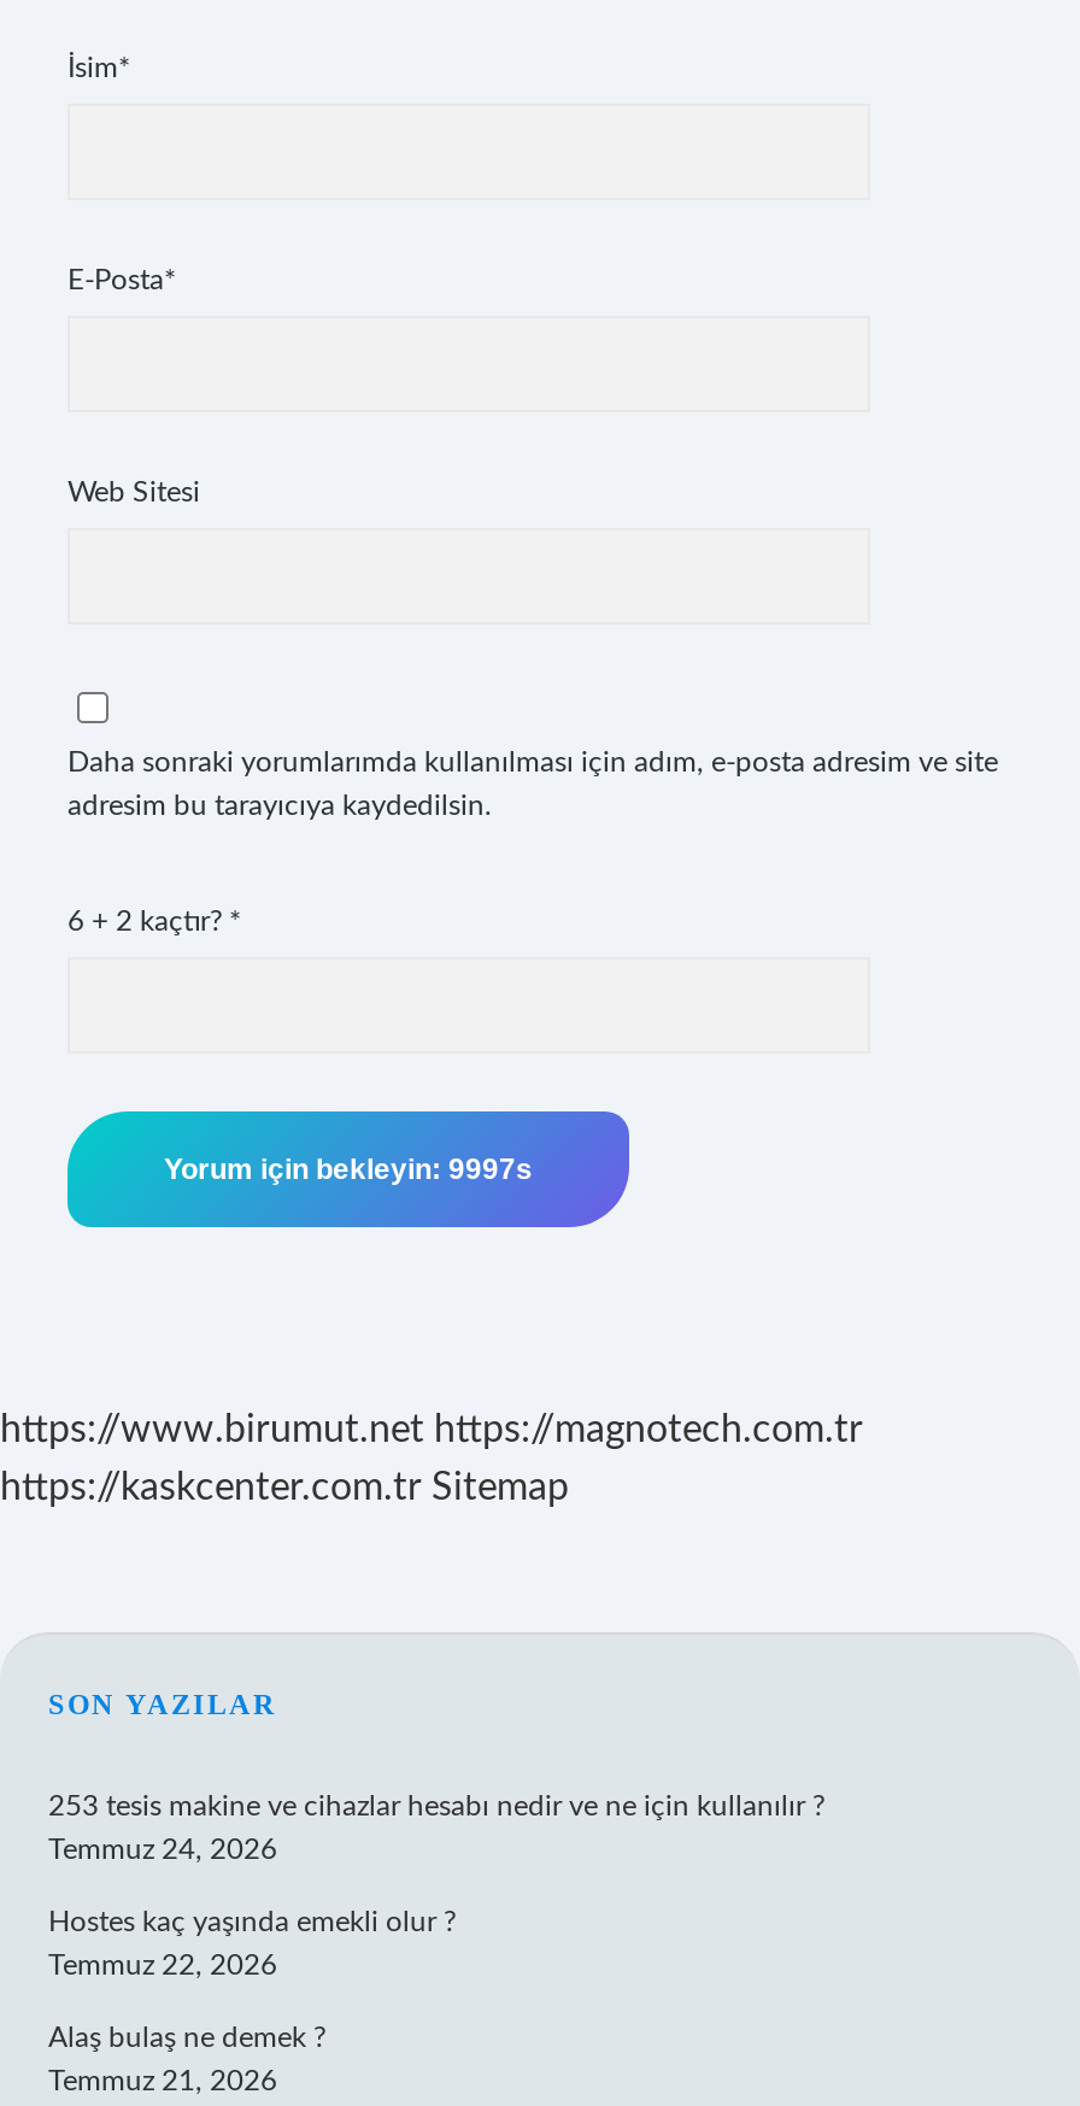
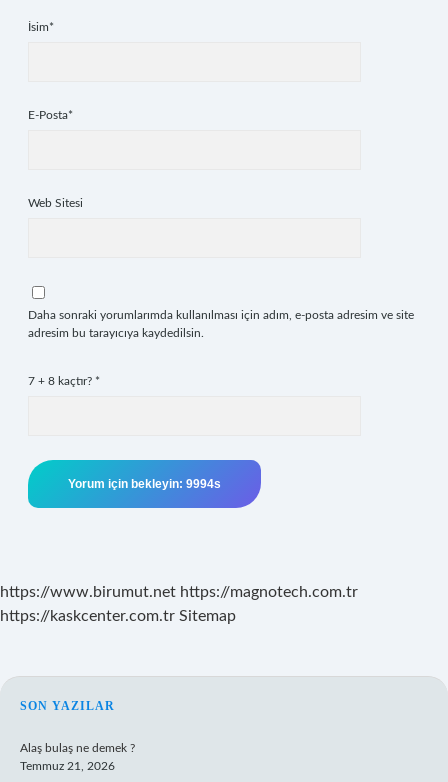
[67,907,241,935] 6 + 2 kaçtır? * -> [28,375,100,387] 7 + 8 kaçtır? *
[48,1791,824,1979] 253 tesis makine ve cihazlar hesabı nedir ve ne için kullanılır ? | Temmuz 24, 2026 | Hostes kaç yaşında emekli olur ? | Temmuz 22, 2026 -> none

